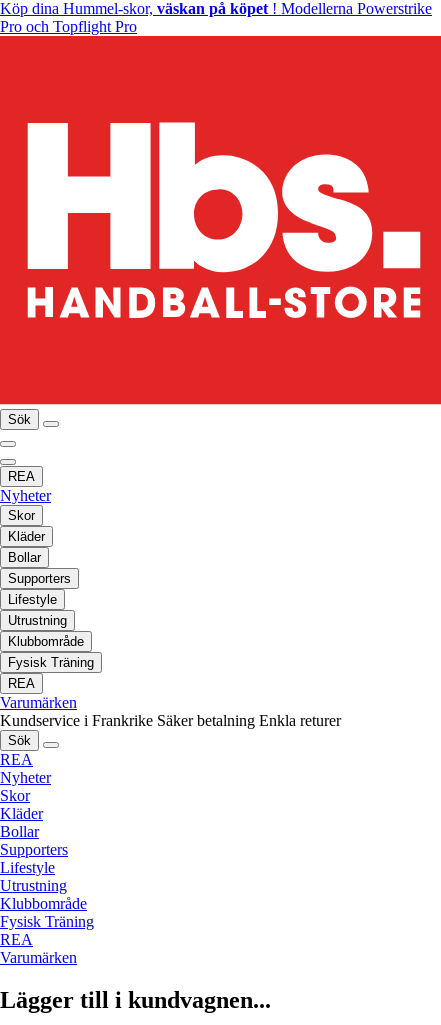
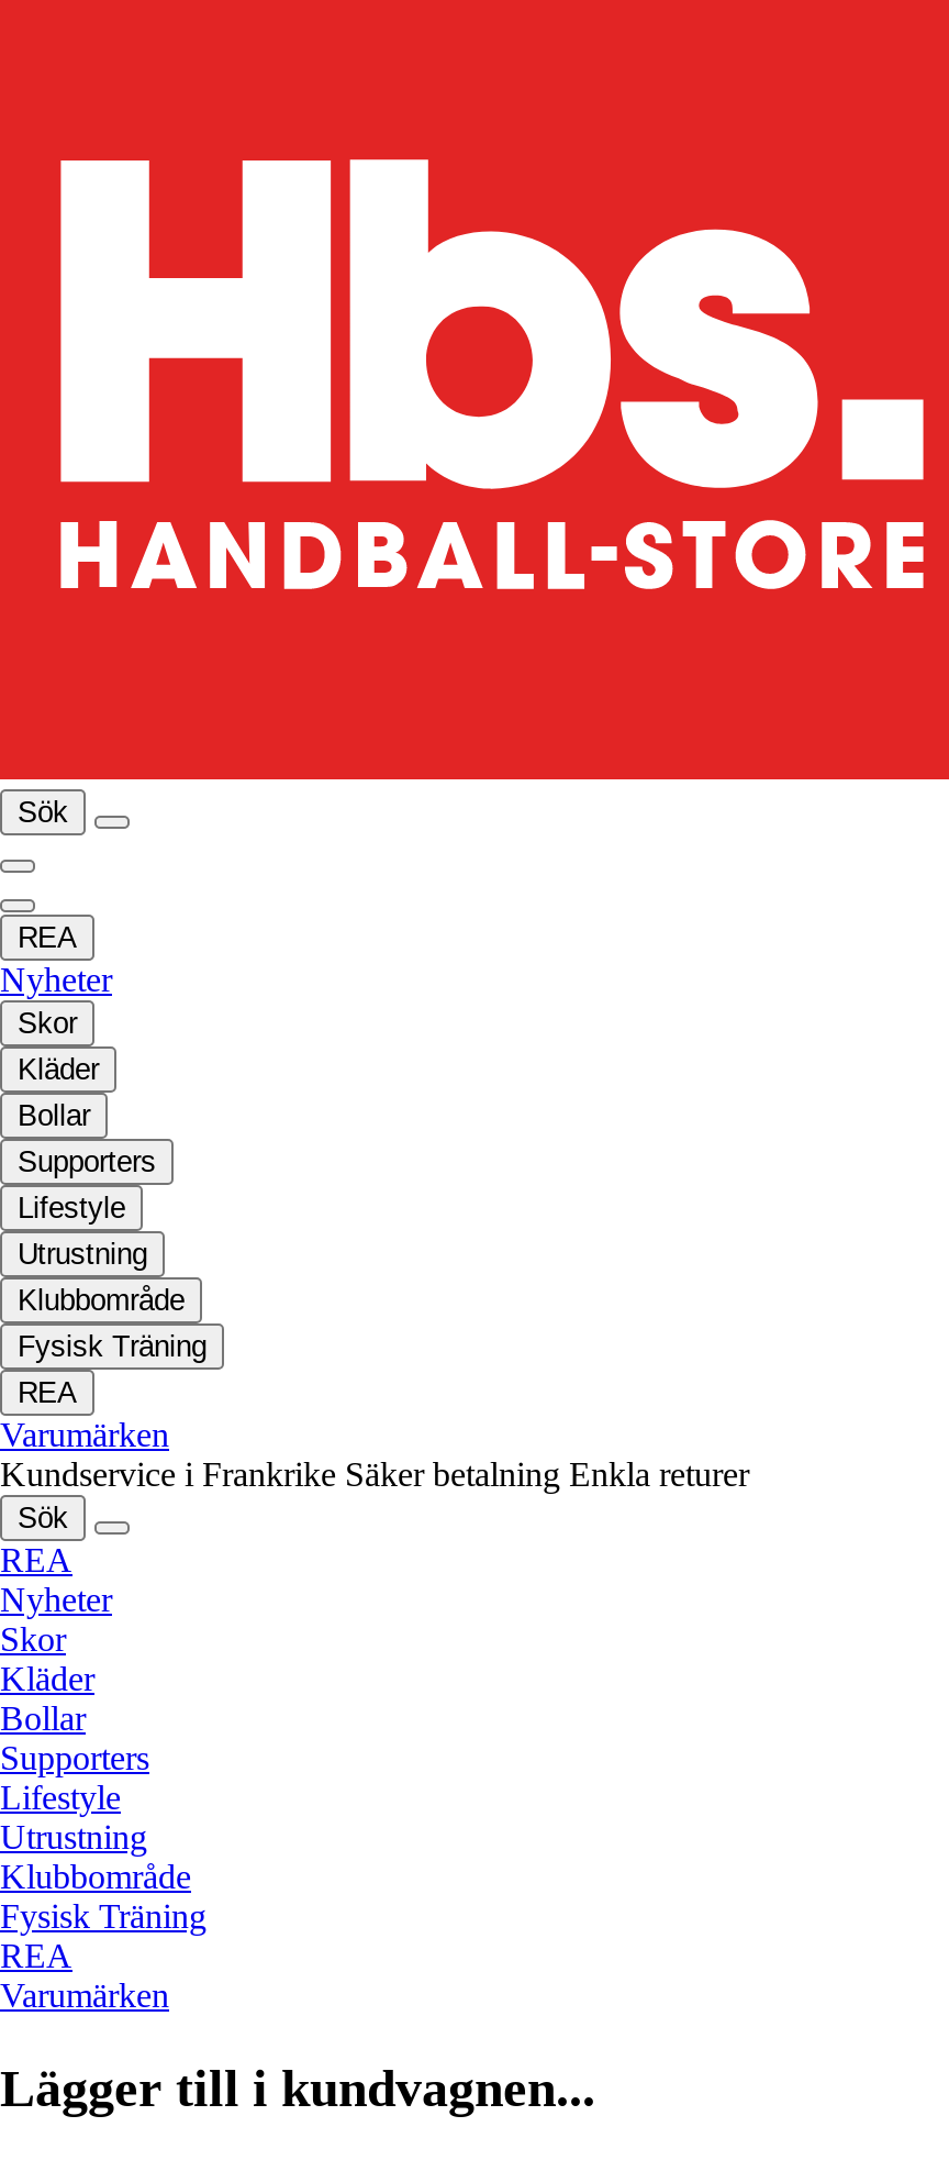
[0,0,432,35] Köp dina Hummel-skor, väskan på köpet! Modellerna Powerstrike | Pro och Topflight Pro -> none

